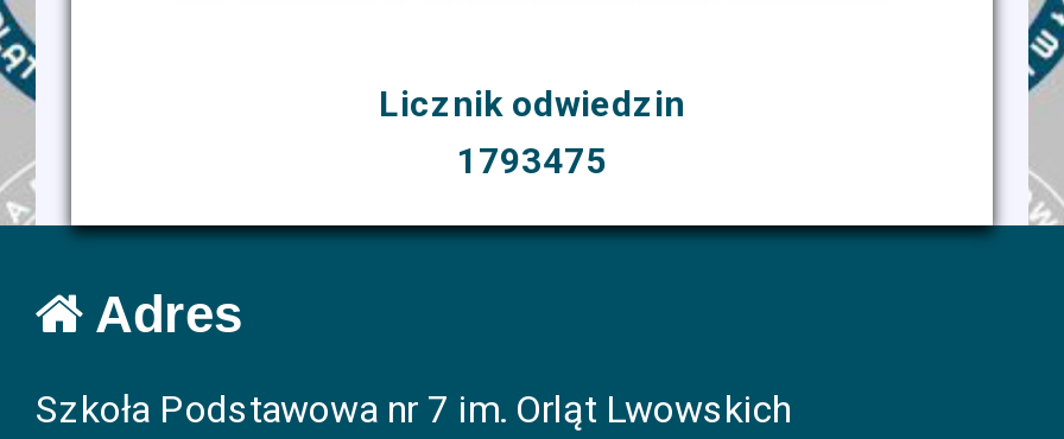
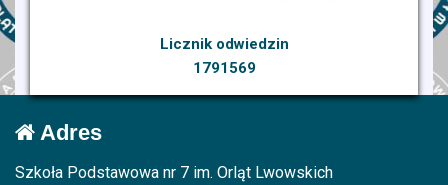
[457,139,607,182] 1793475 -> [192,59,255,77] 1791569

